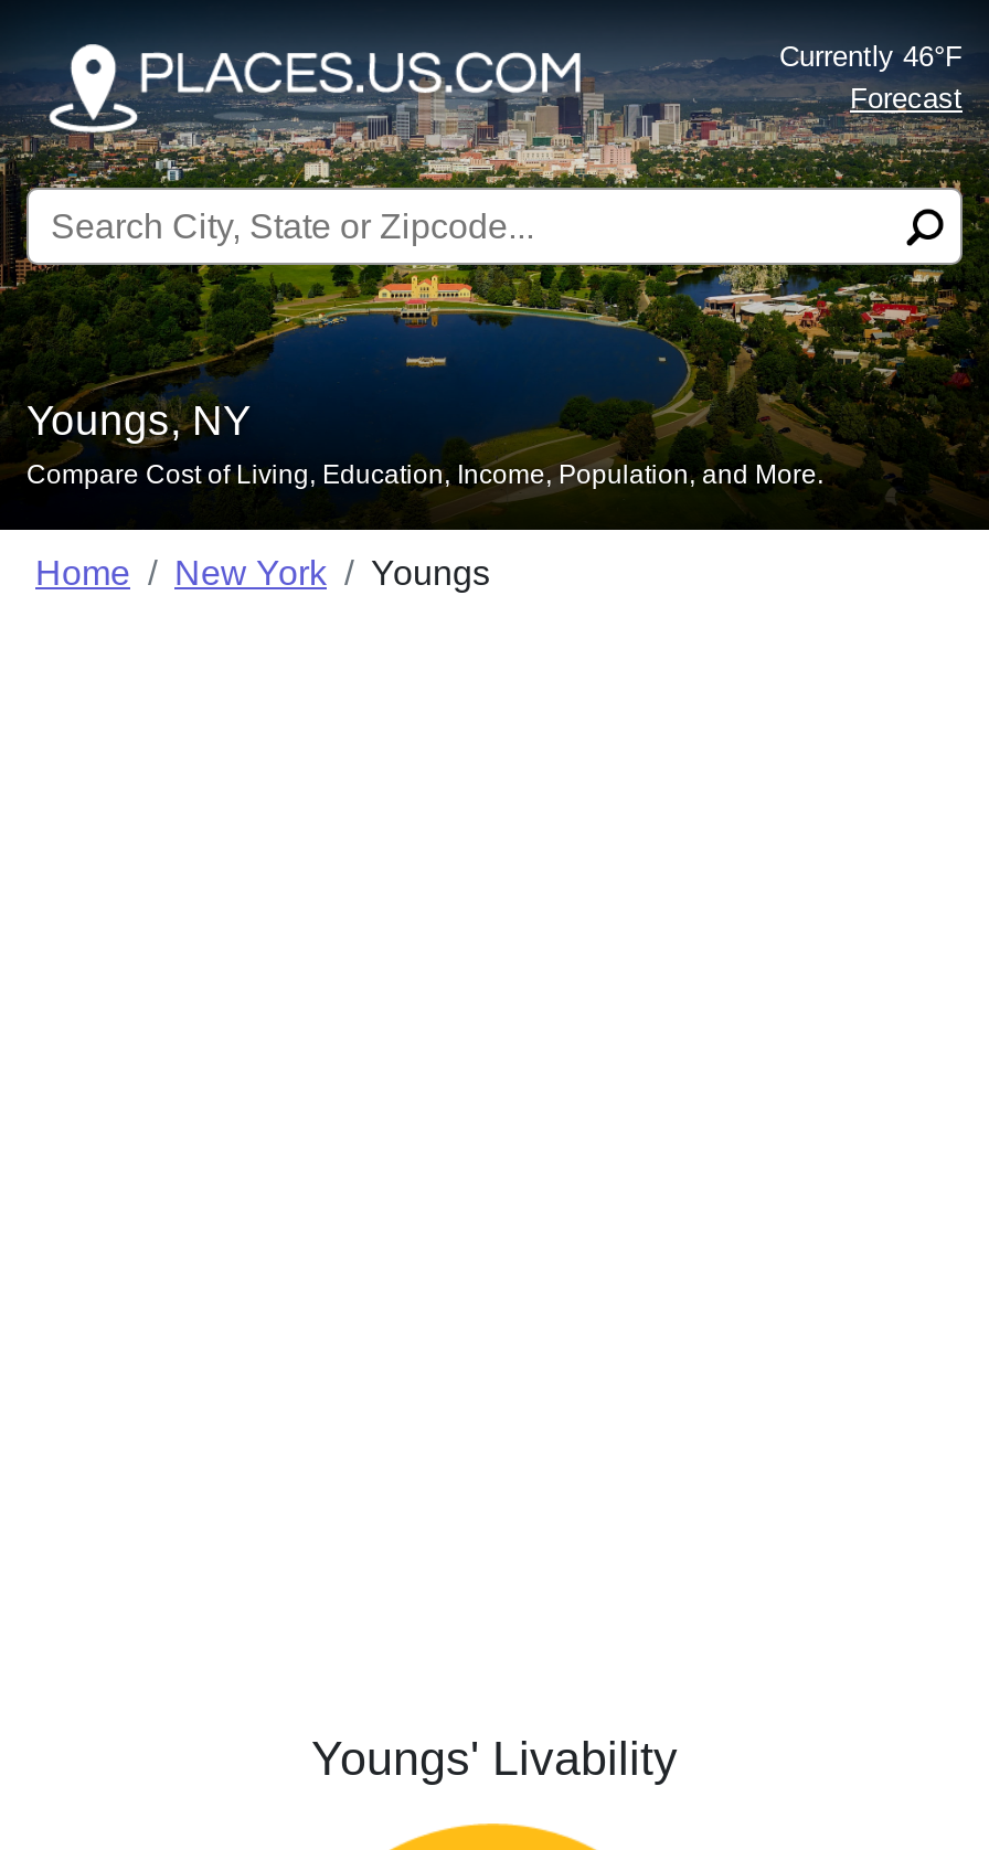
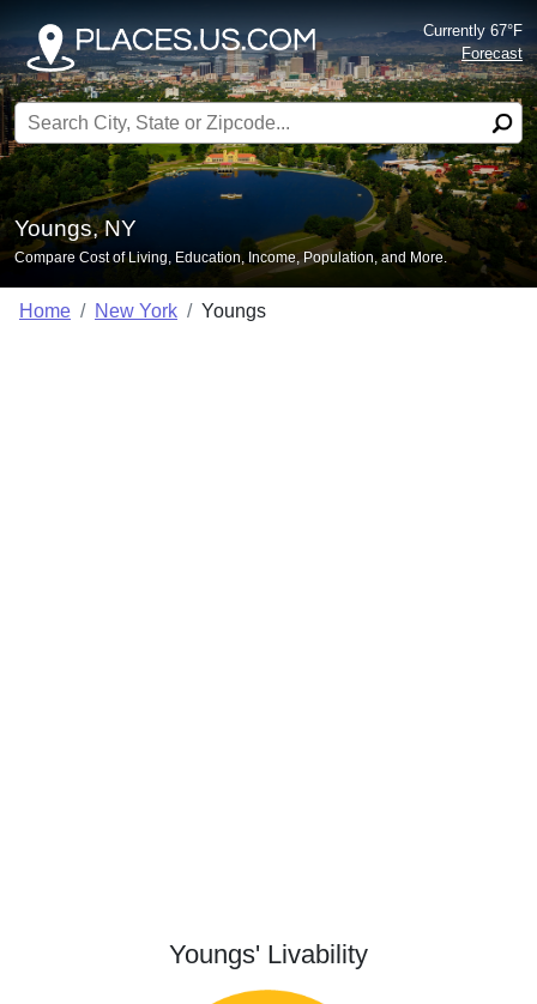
[779,40,963,73] Currently 46°F -> [423,22,523,40] Currently 67°F

